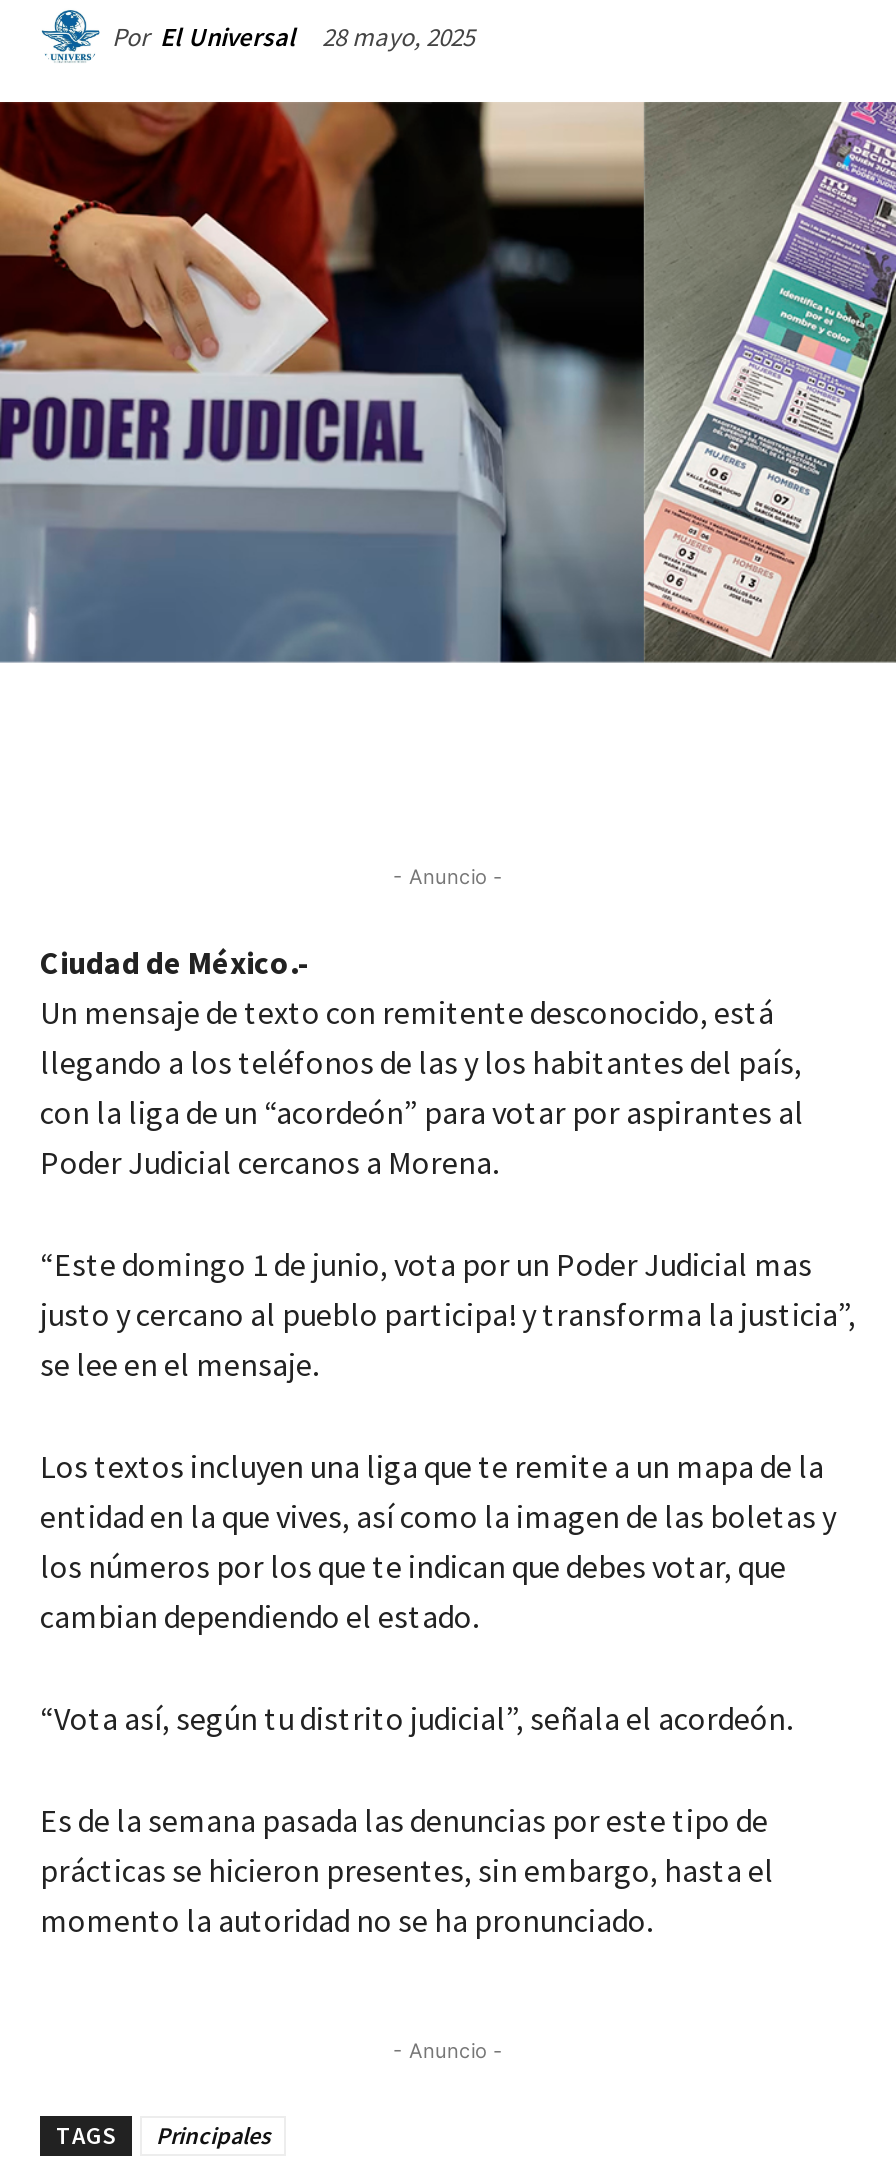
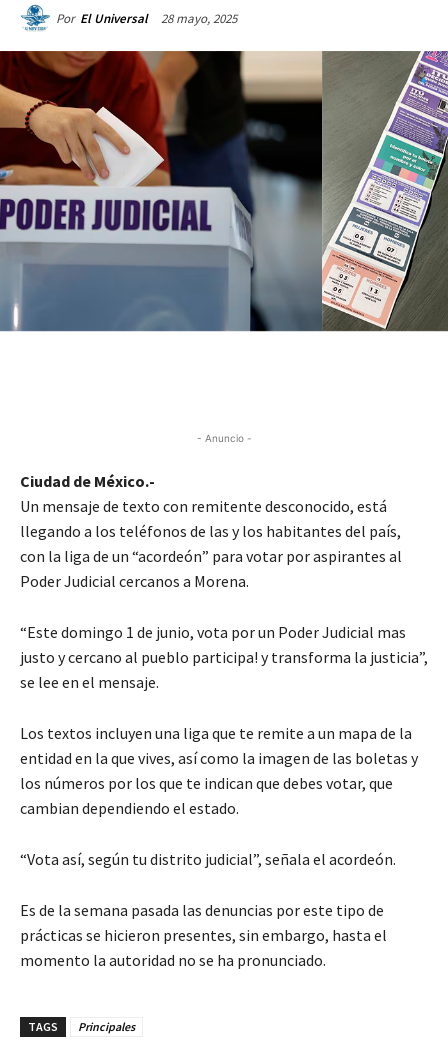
[393,2038,503,2062] - Anuncio - -> none

